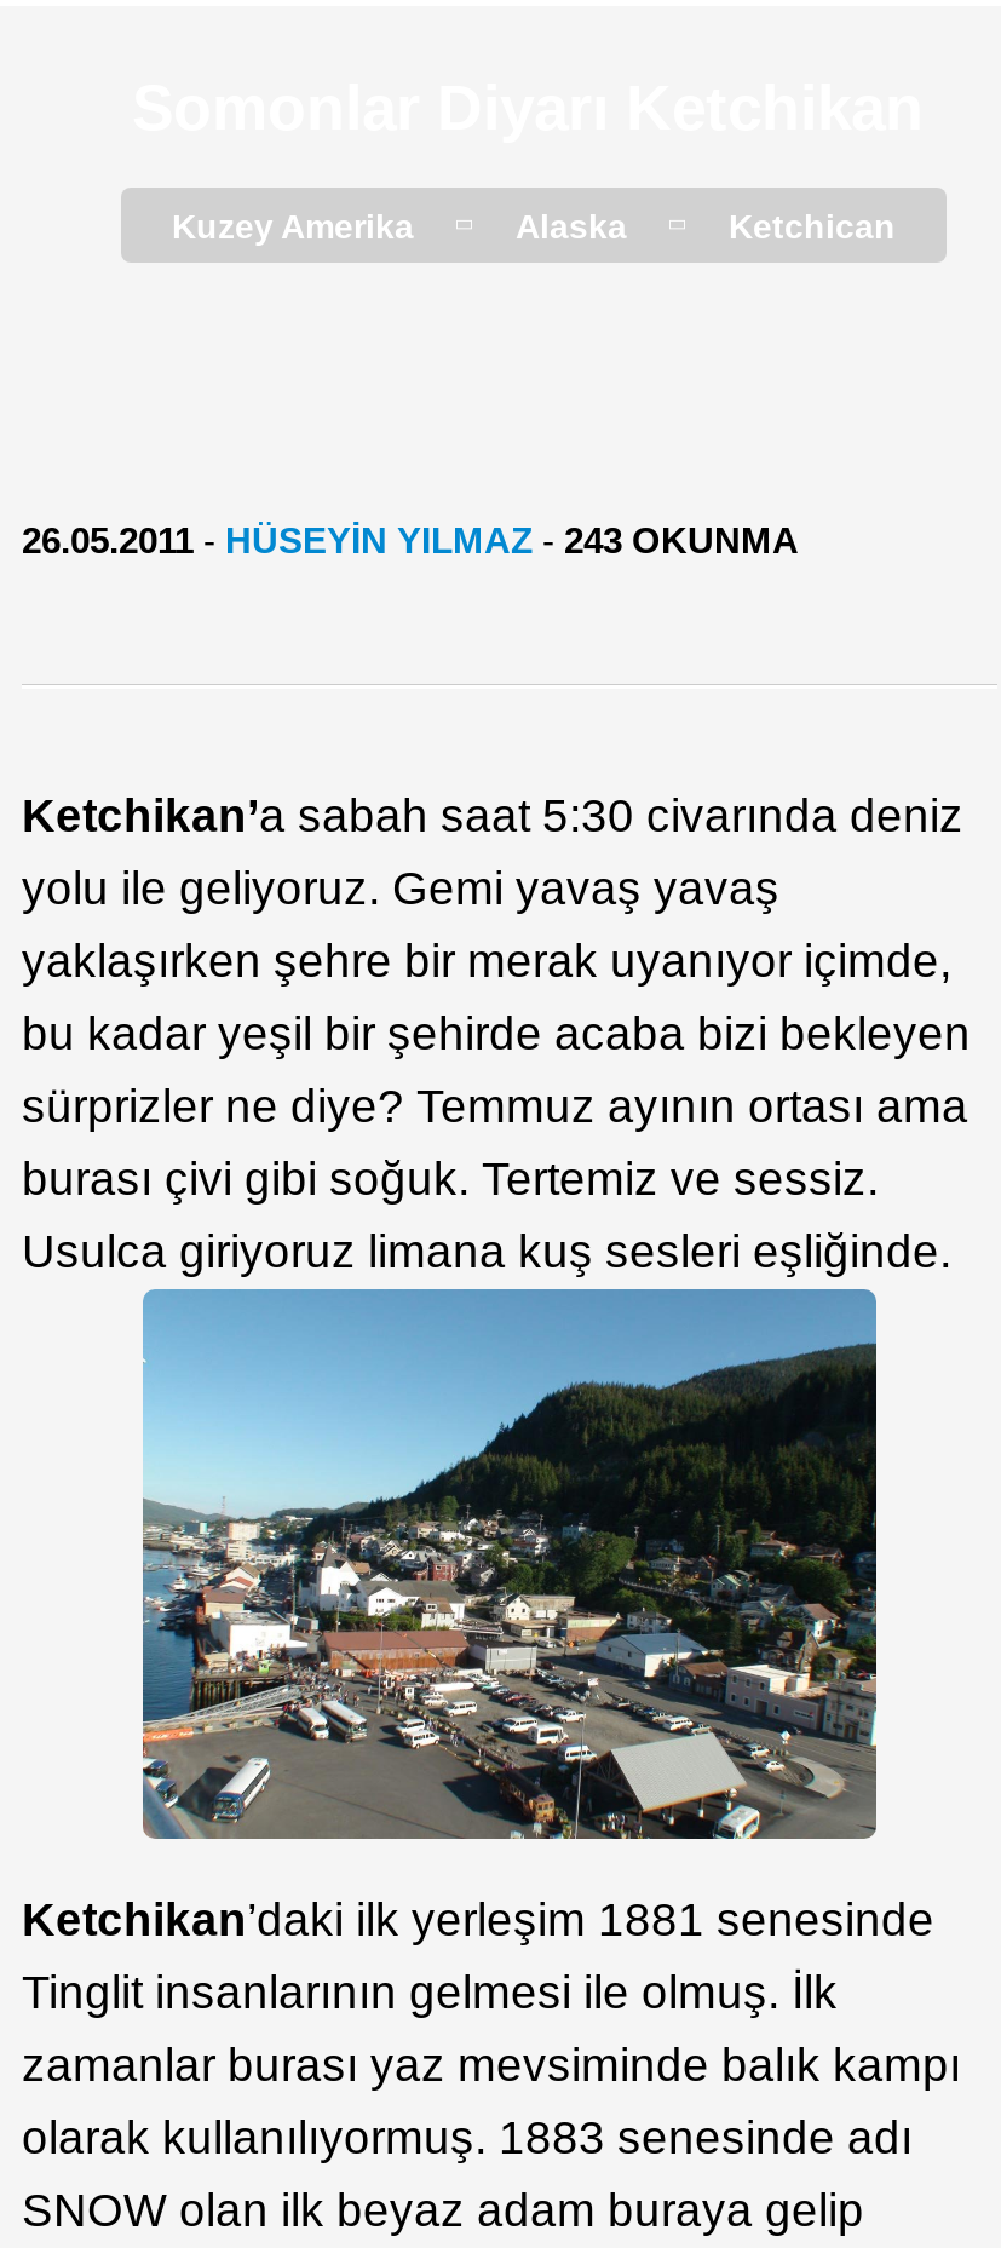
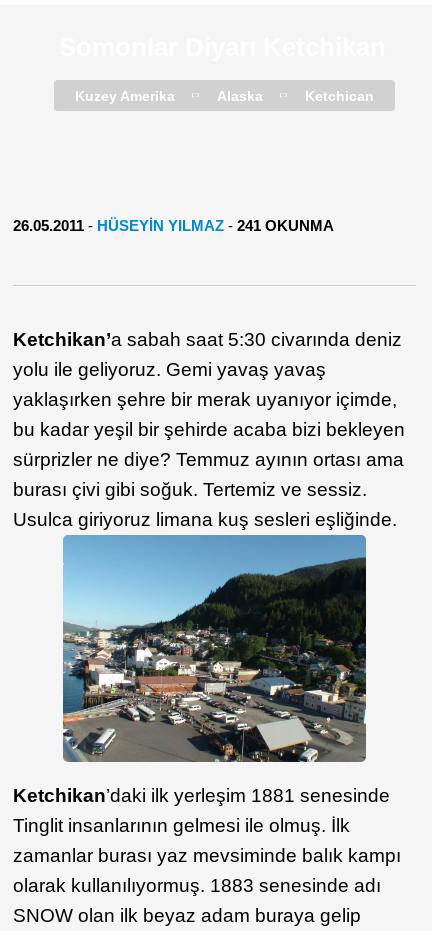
[22,519,799,560] 26.05.2011 - HÜSEYİN YILMAZ - 243 OKUNMA -> [13,217,334,234] 26.05.2011 - HÜSEYİN YILMAZ - 241 OKUNMA

